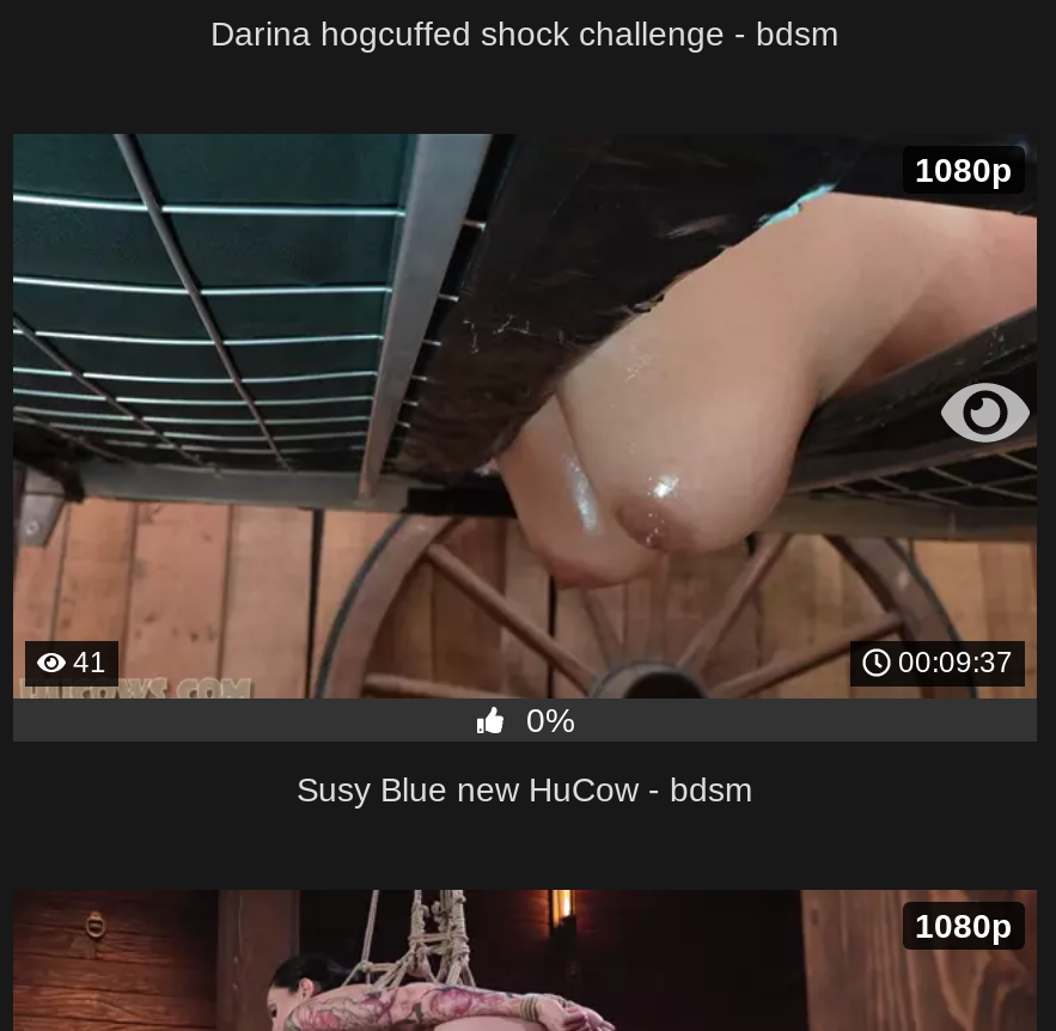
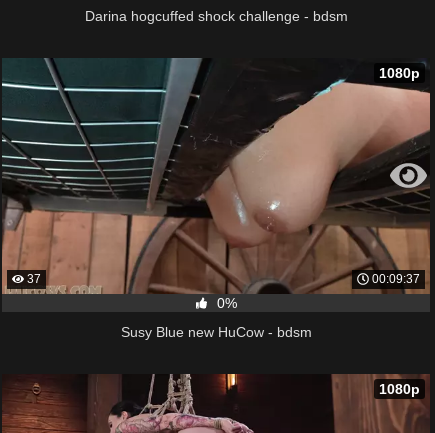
[66,646,106,679] 41 -> [24,272,41,286] 37

